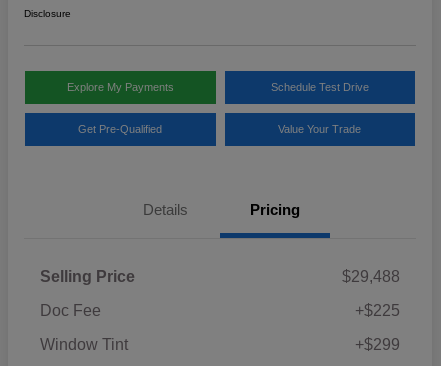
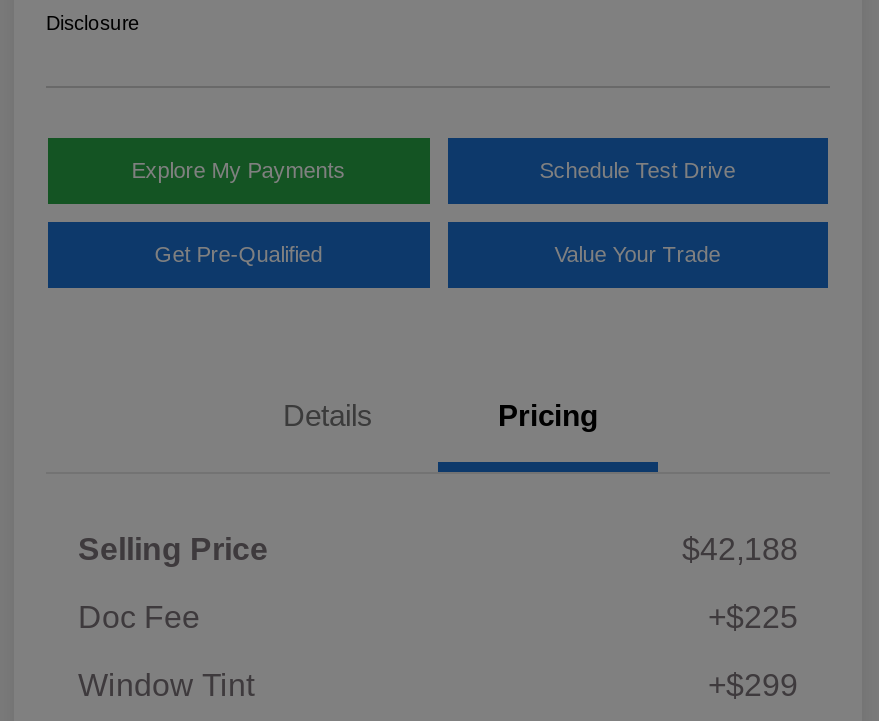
[342,268,400,285] $29,488 -> [682,532,798,566] $42,188

